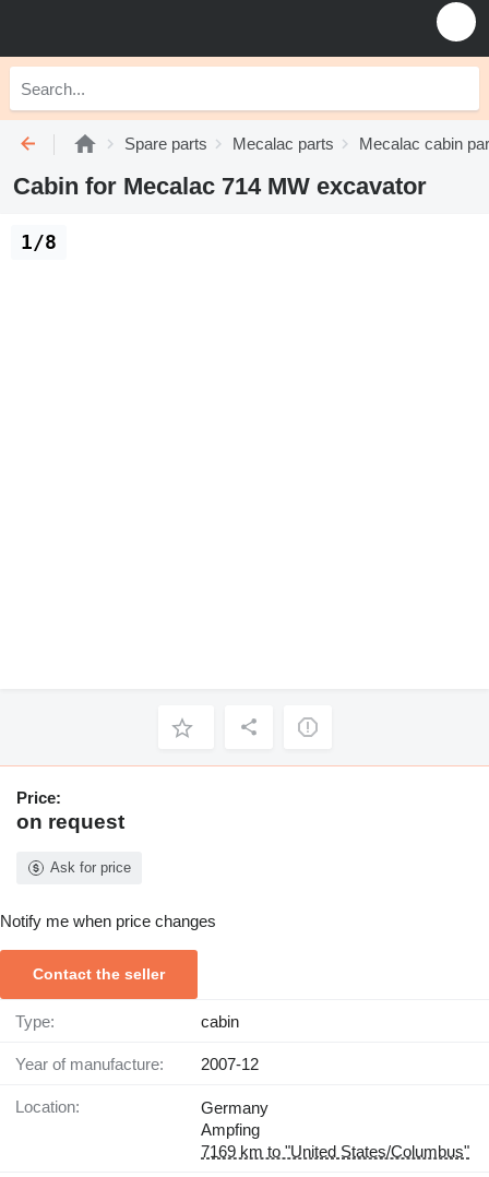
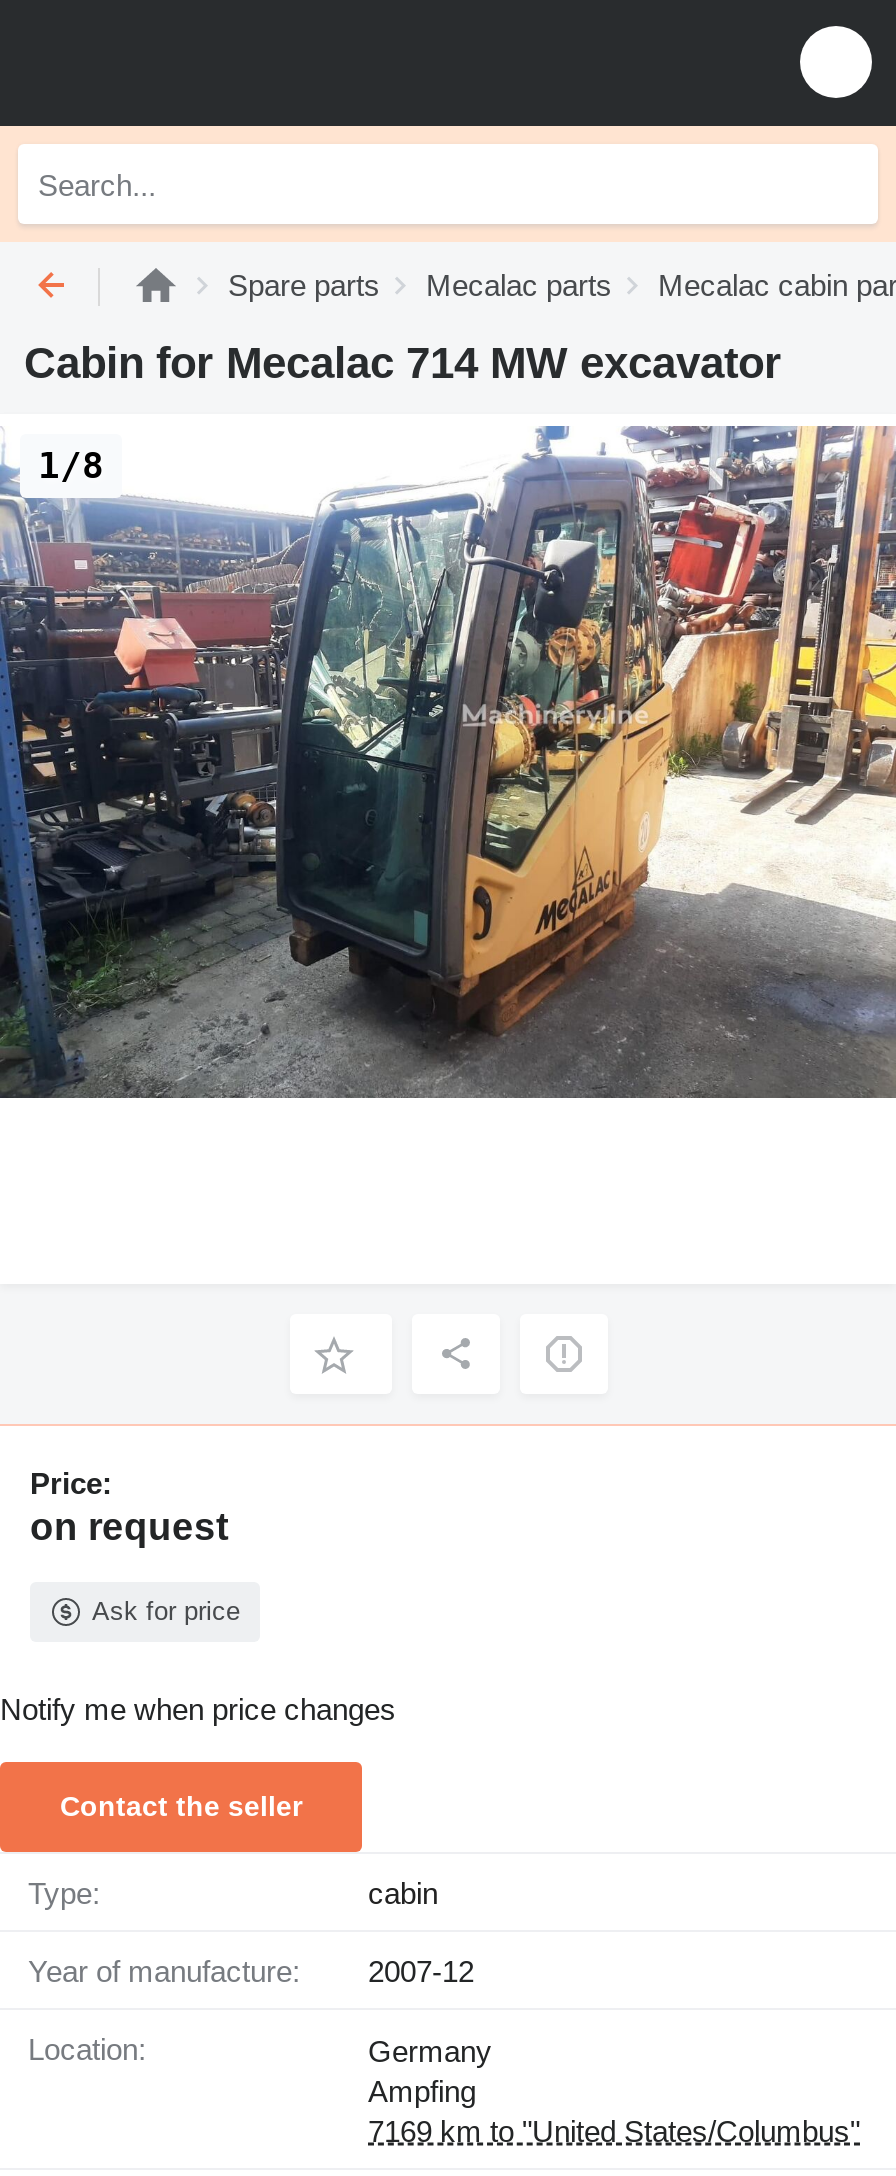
none -> [6,424,890,1100] [image]

